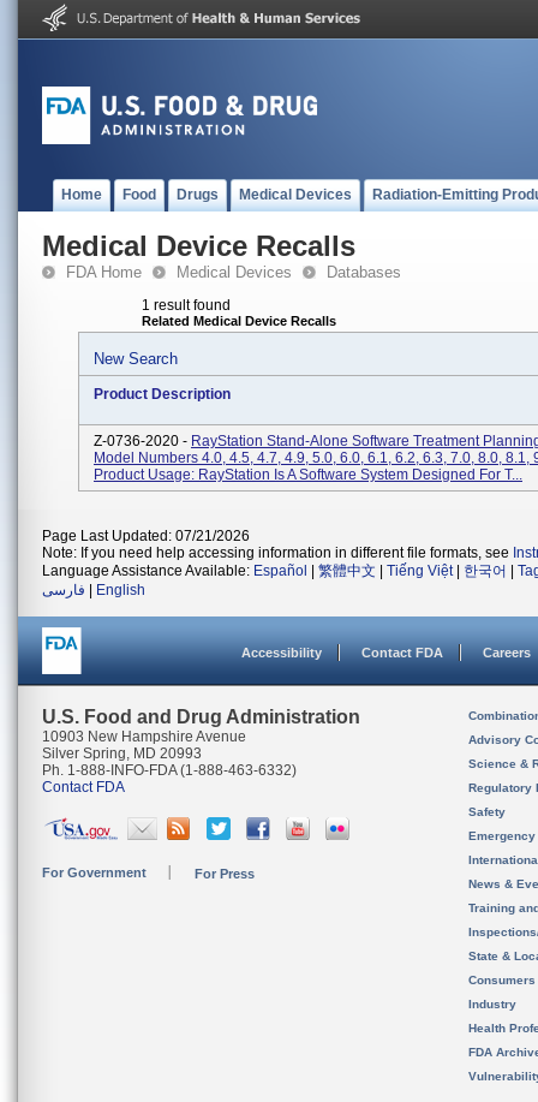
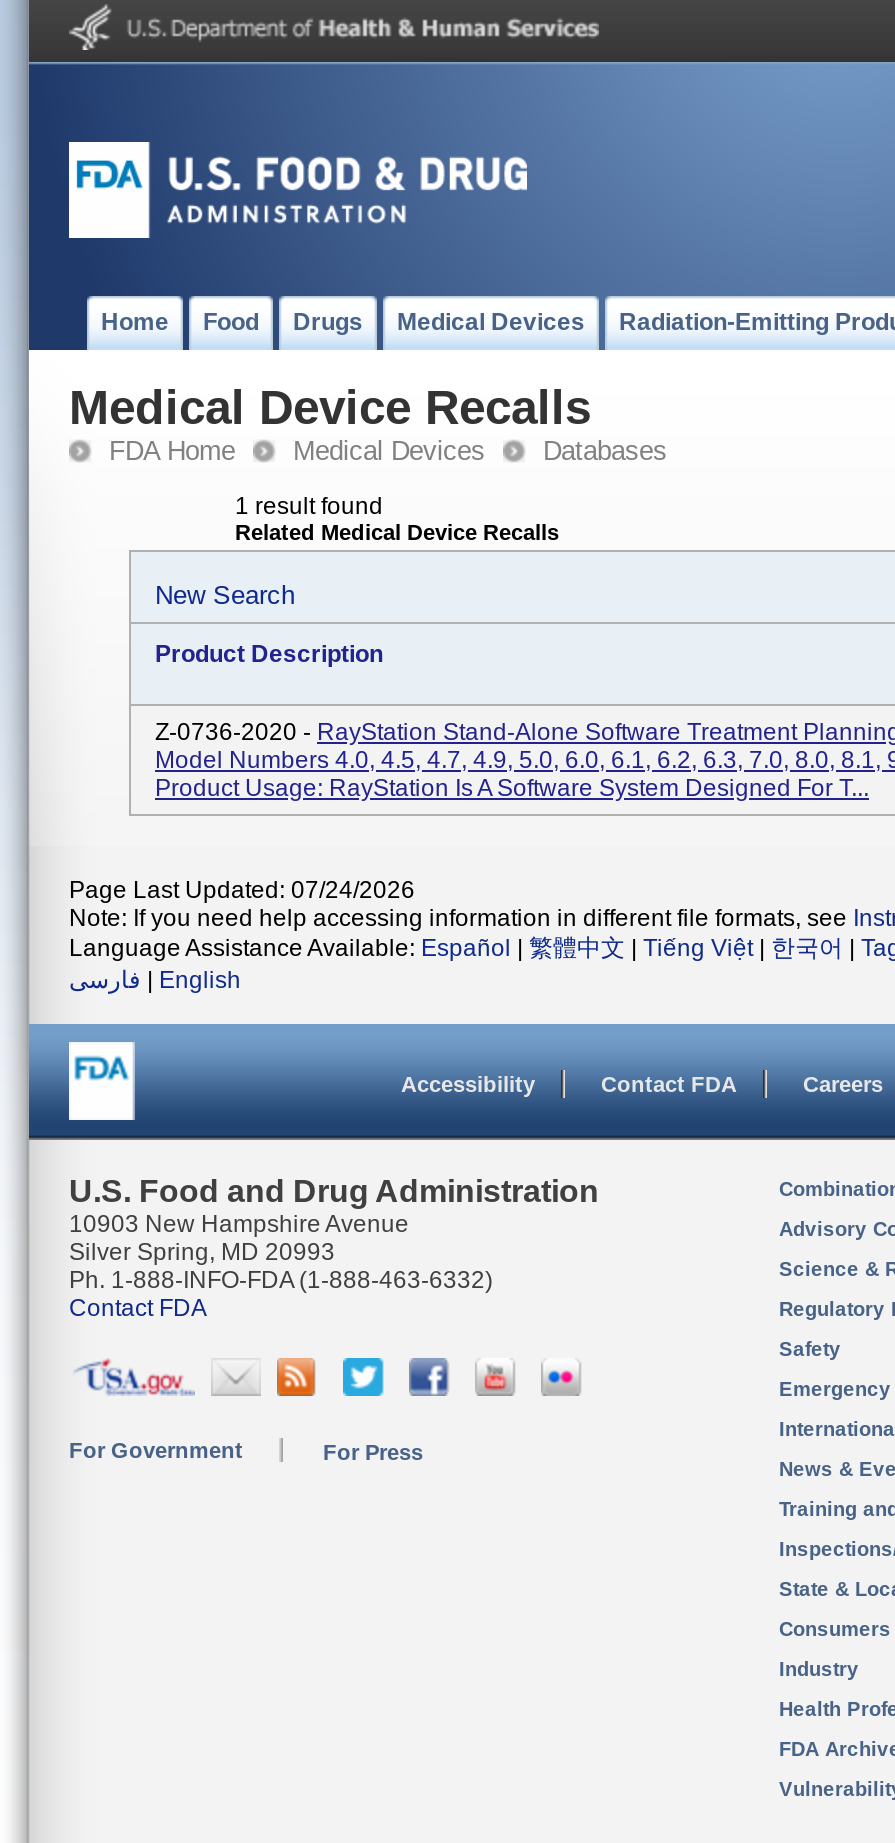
[42,528,250,544] Page Last Updated: 07/21/2026 -> [69,876,415,904] Page Last Updated: 07/24/2026

